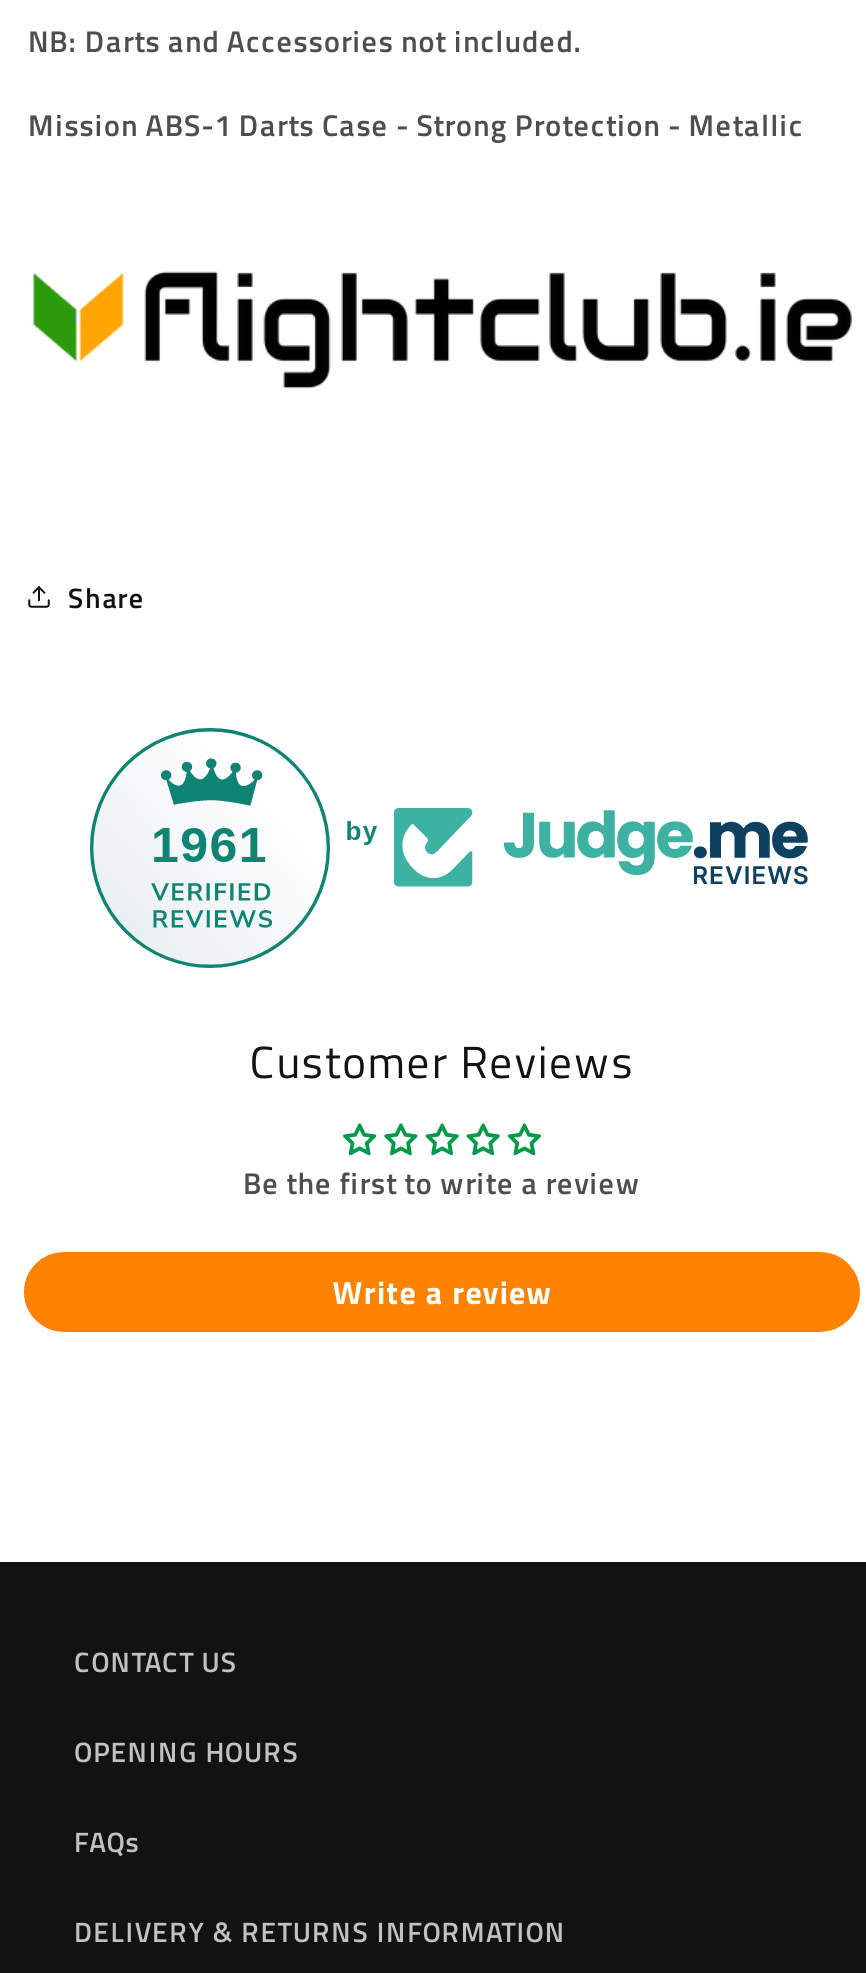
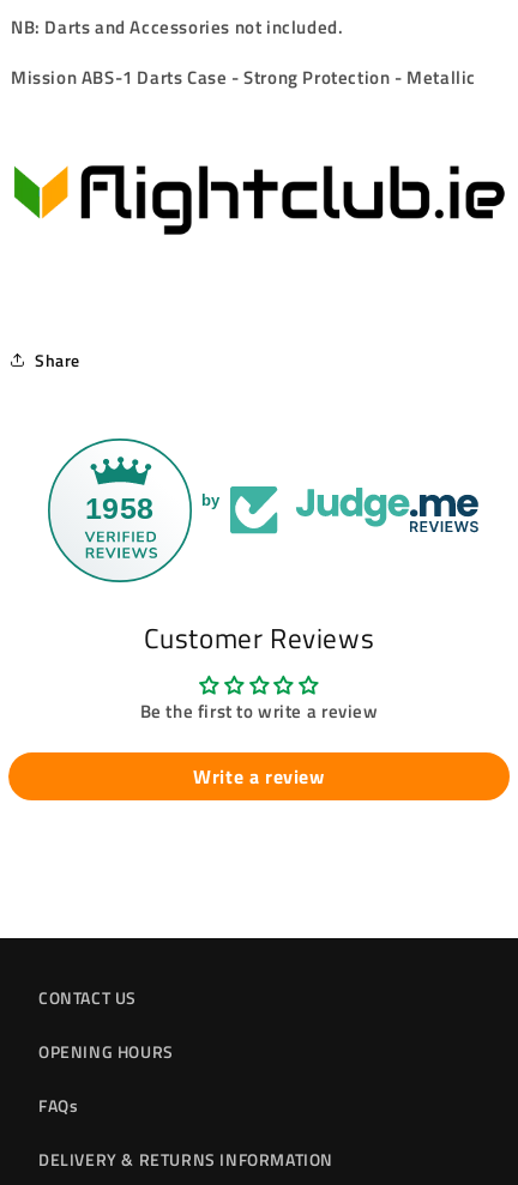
[151,816,268,872] 1961 -> [85,491,155,525] 1958

